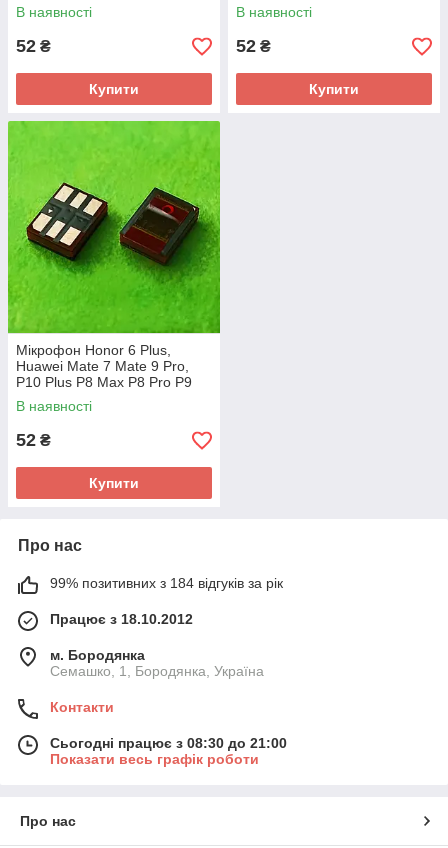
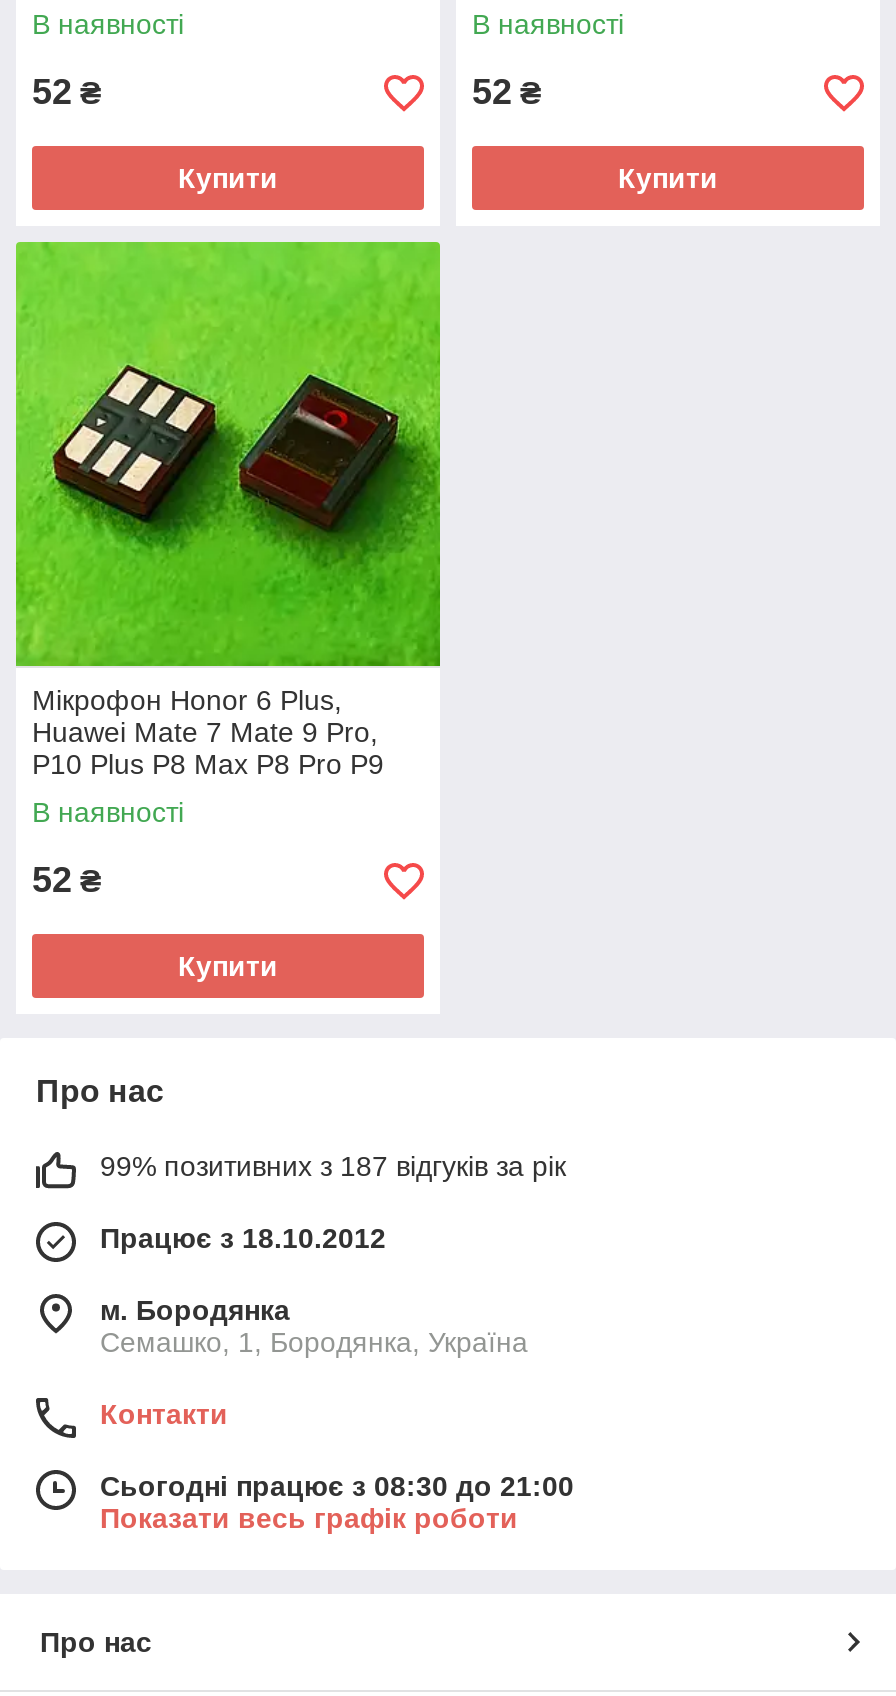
[50,575,283,591] 99% позитивних з 184 відгуків за рік -> [100,1150,566,1182] 99% позитивних з 187 відгуків за рік

